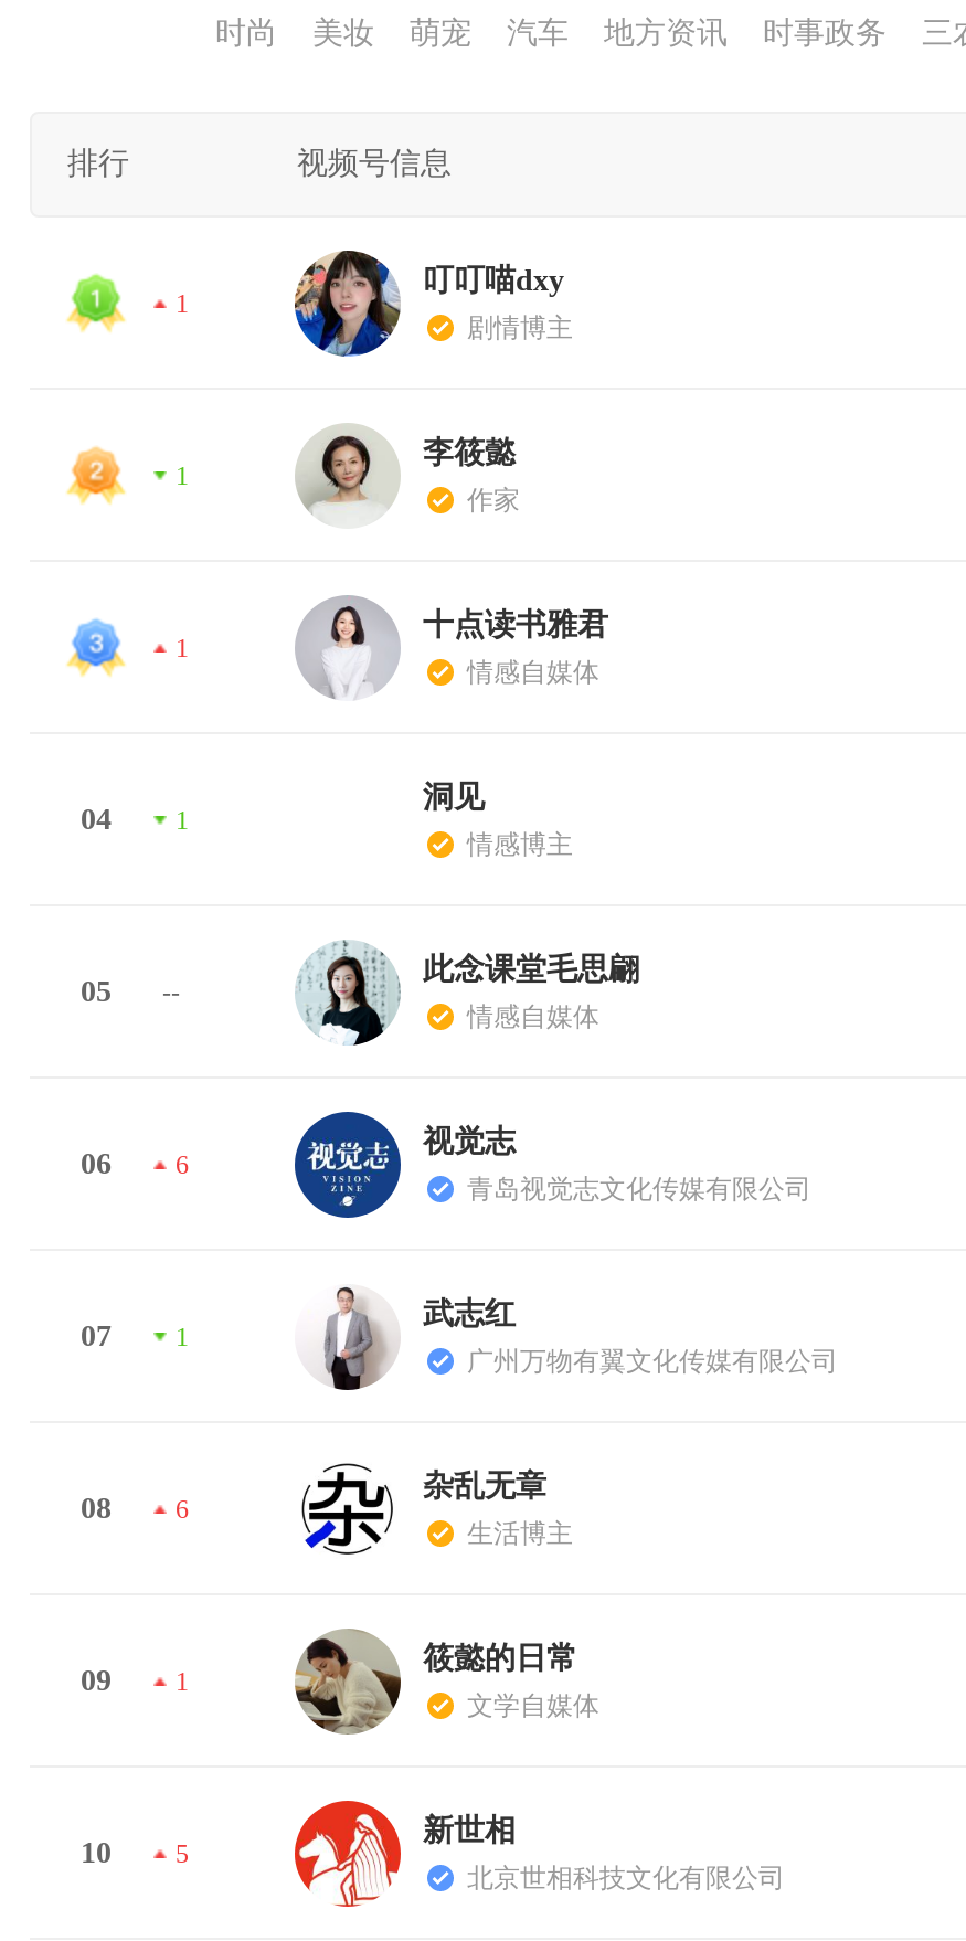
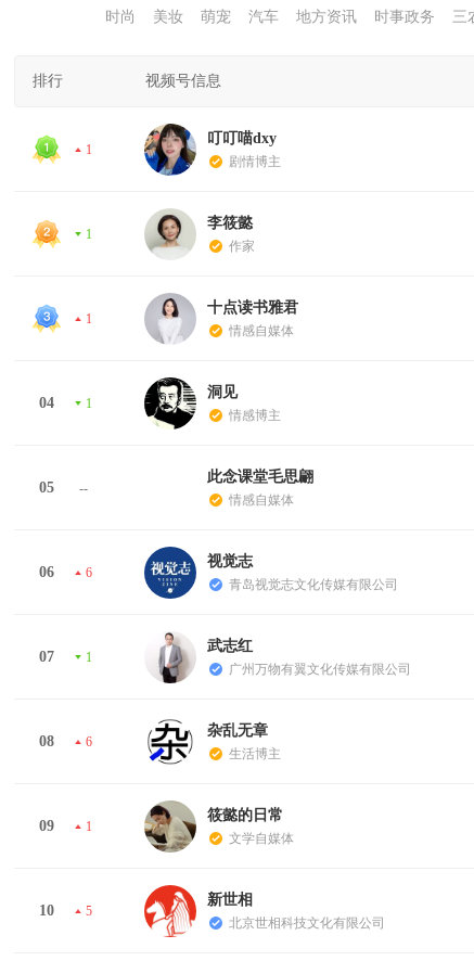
none -> [143,376,197,431] [image]
[295,940,401,1048] [image] -> none

